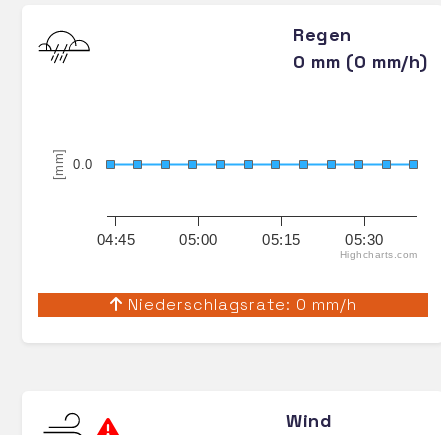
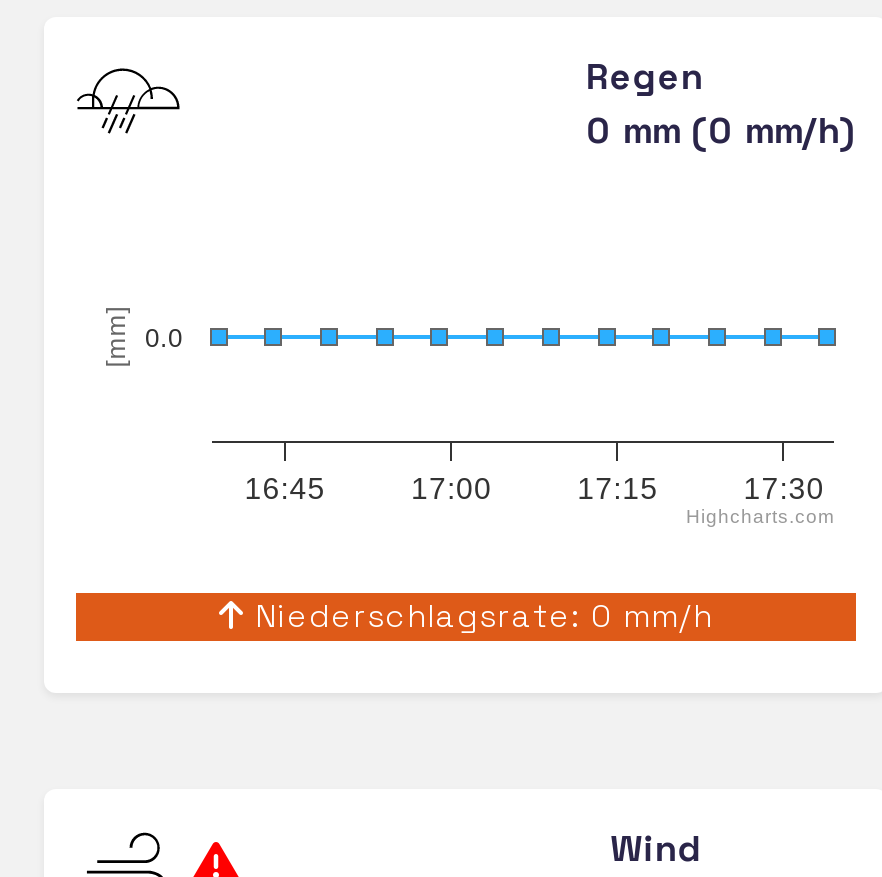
[97,231,135,248] 04:45 -> [245,472,326,505] 16:45
[180,231,218,248] 05:00 -> [412,472,492,505] 17:00
[263,231,301,248] 05:15 -> [578,472,658,505] 17:15
[346,231,384,248] 05:30 -> [744,472,824,505] 17:30

